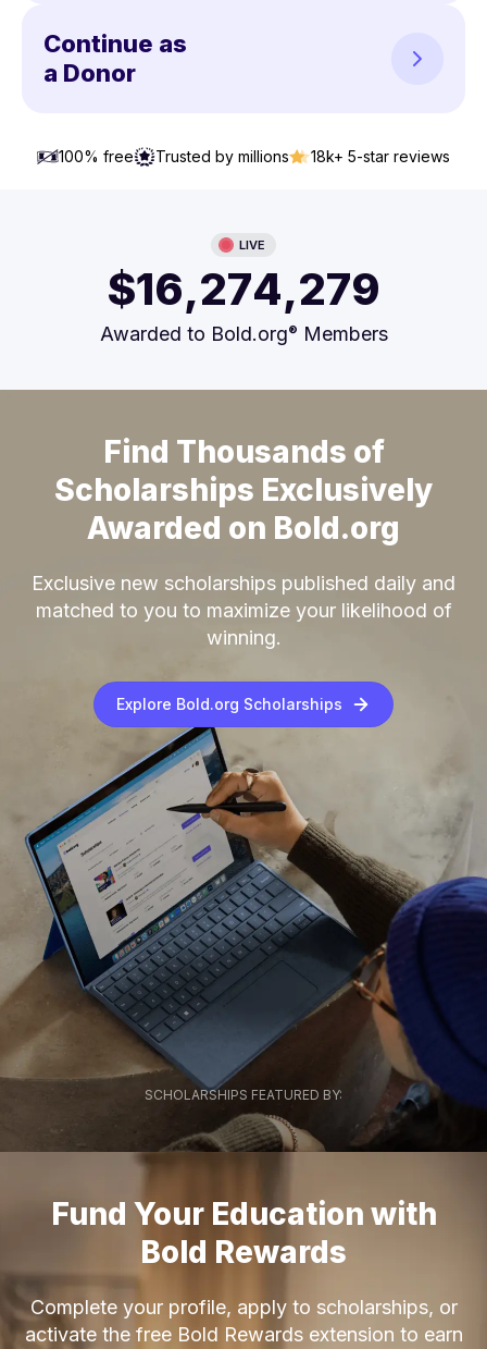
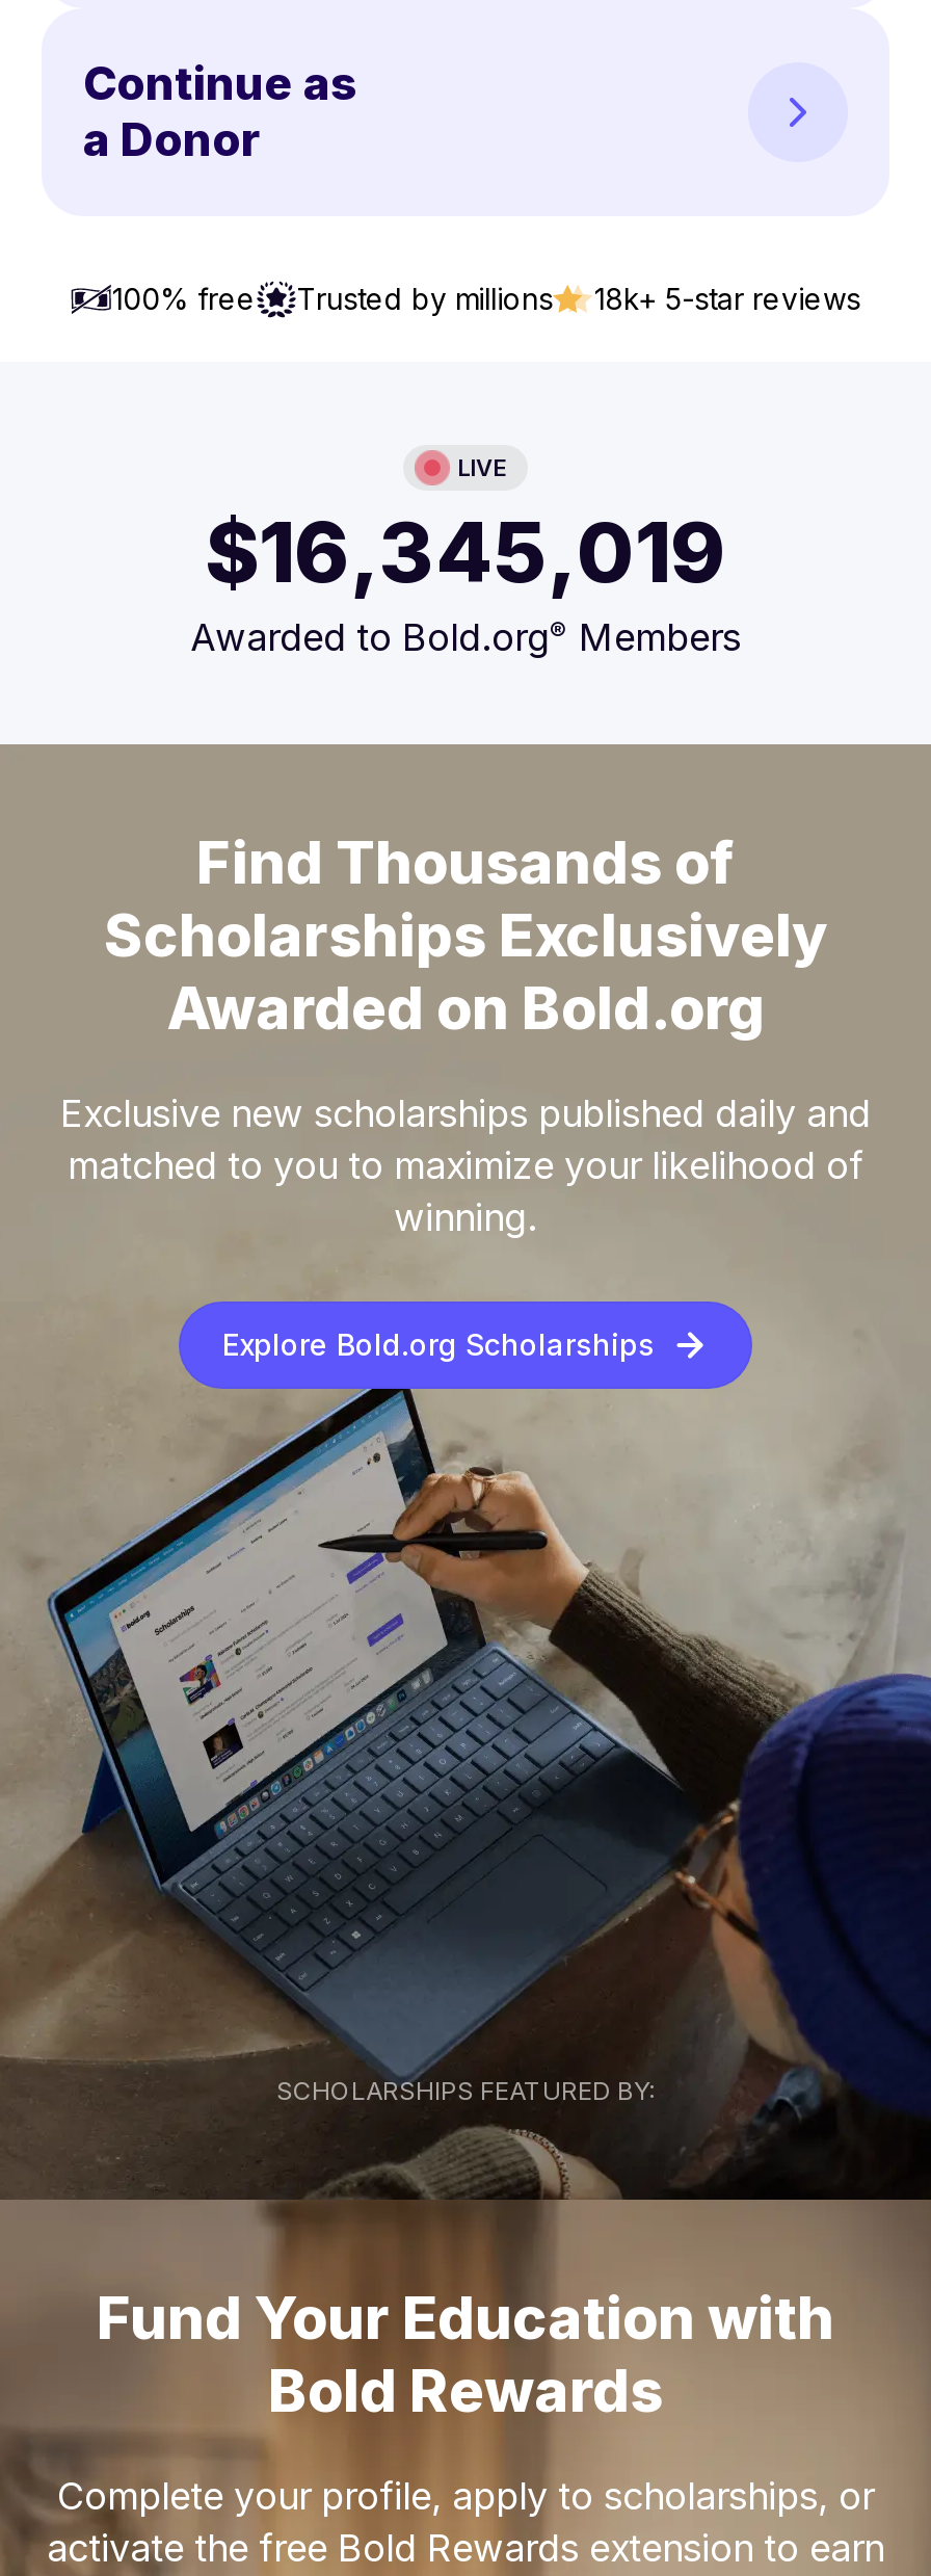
[107,262,380,316] $16,274,279 -> [205,501,726,603] $16,345,019

